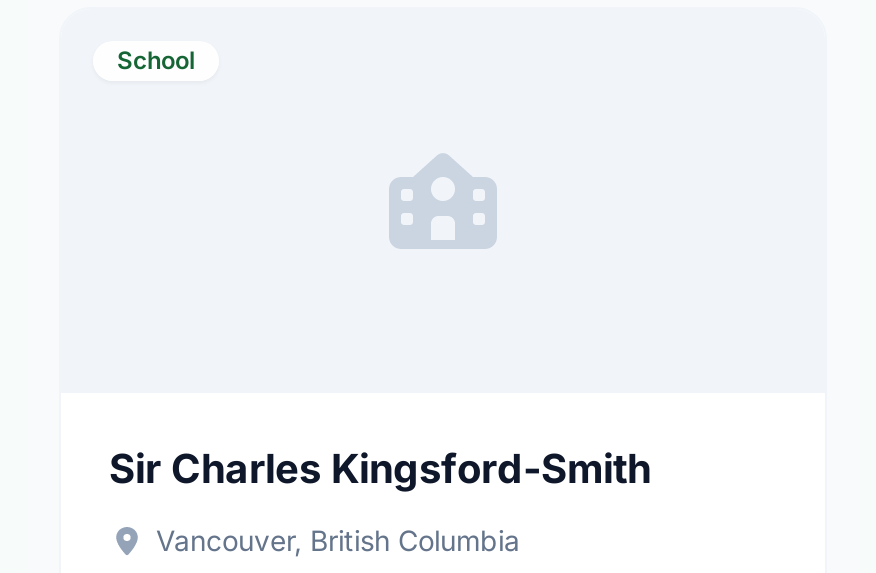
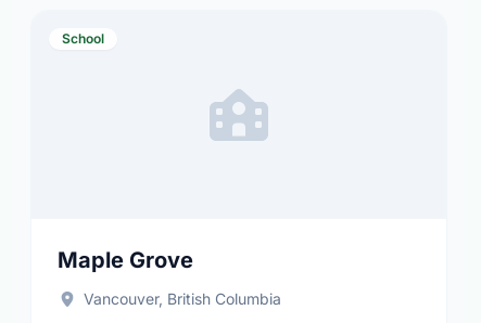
[109,445,651,493] Sir Charles Kingsford-Smith -> [58,247,193,273] Maple Grove

